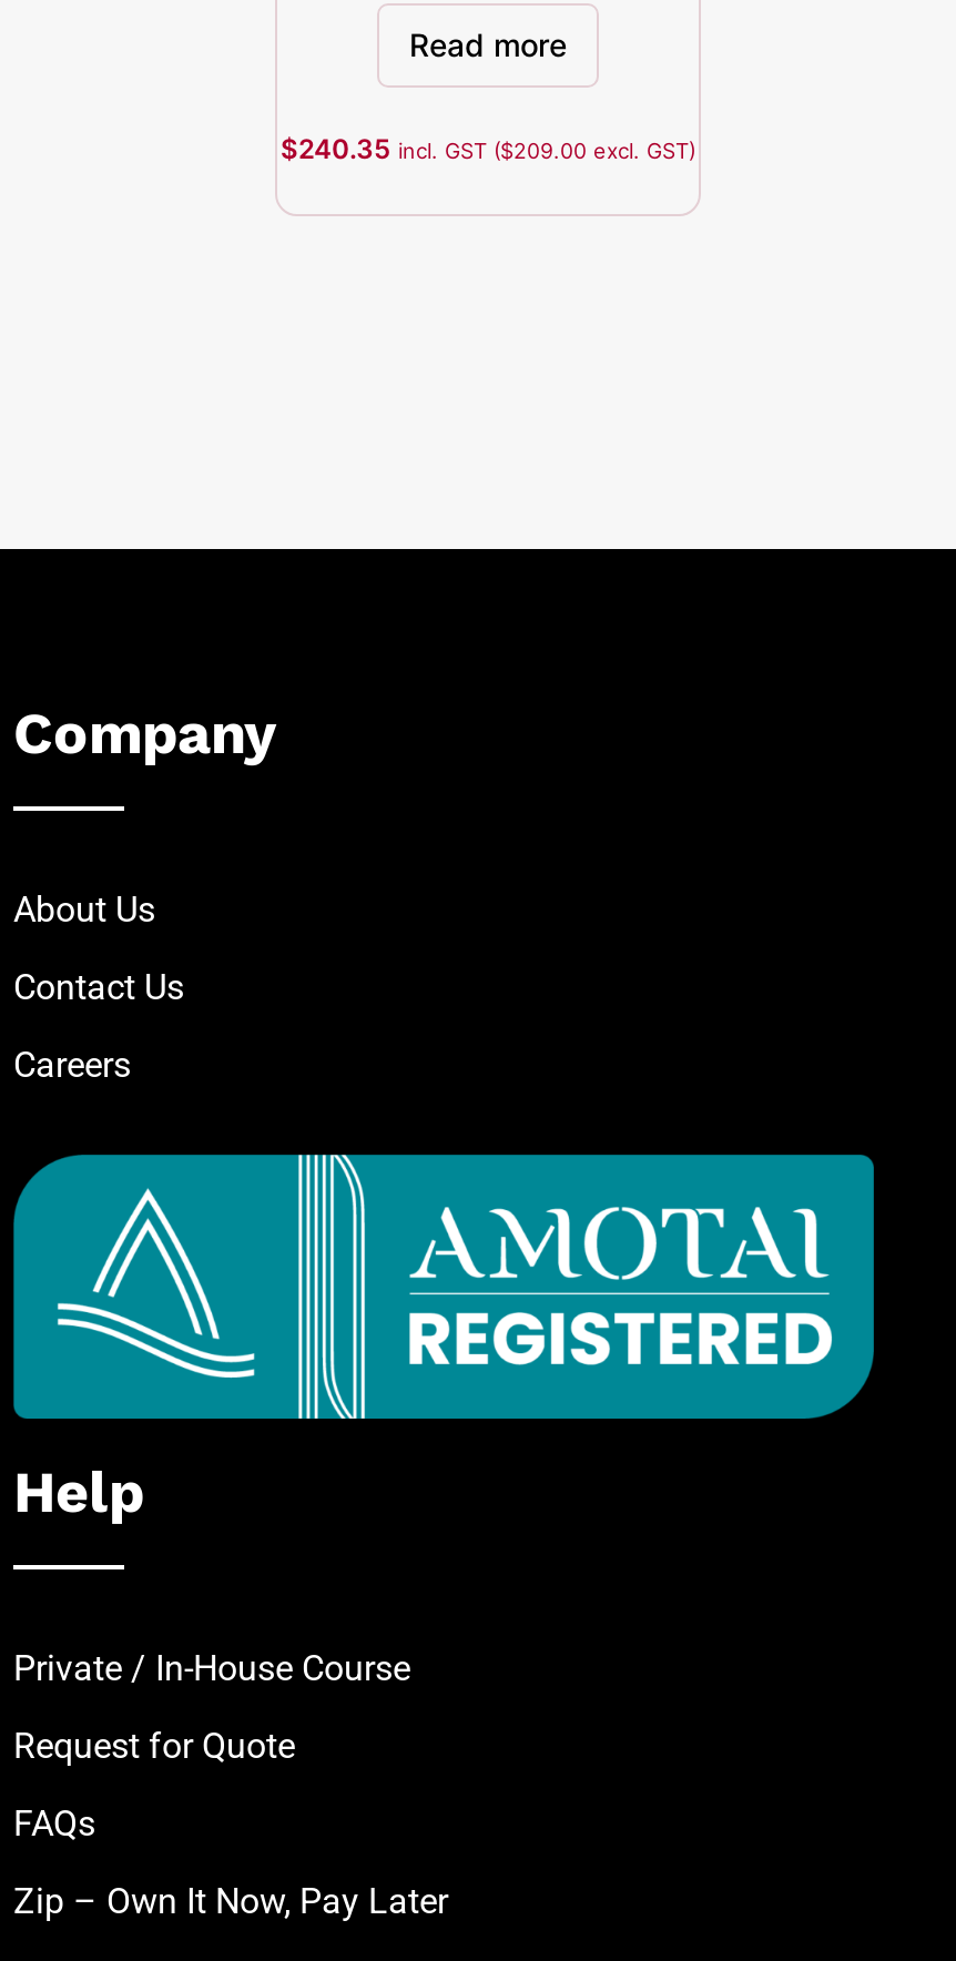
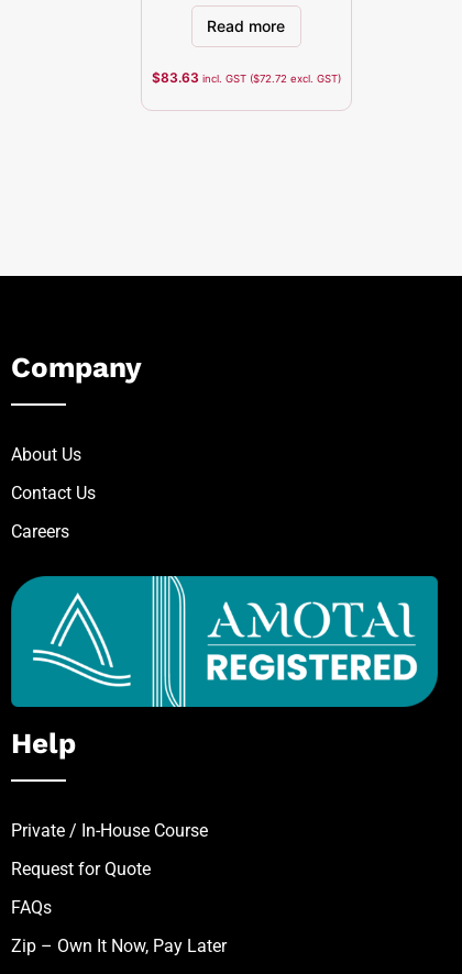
[281,132,695,165] $240.35 incl. GST ($209.00 excl. GST) -> [152,69,341,86] $83.63 incl. GST ($72.72 excl. GST)

